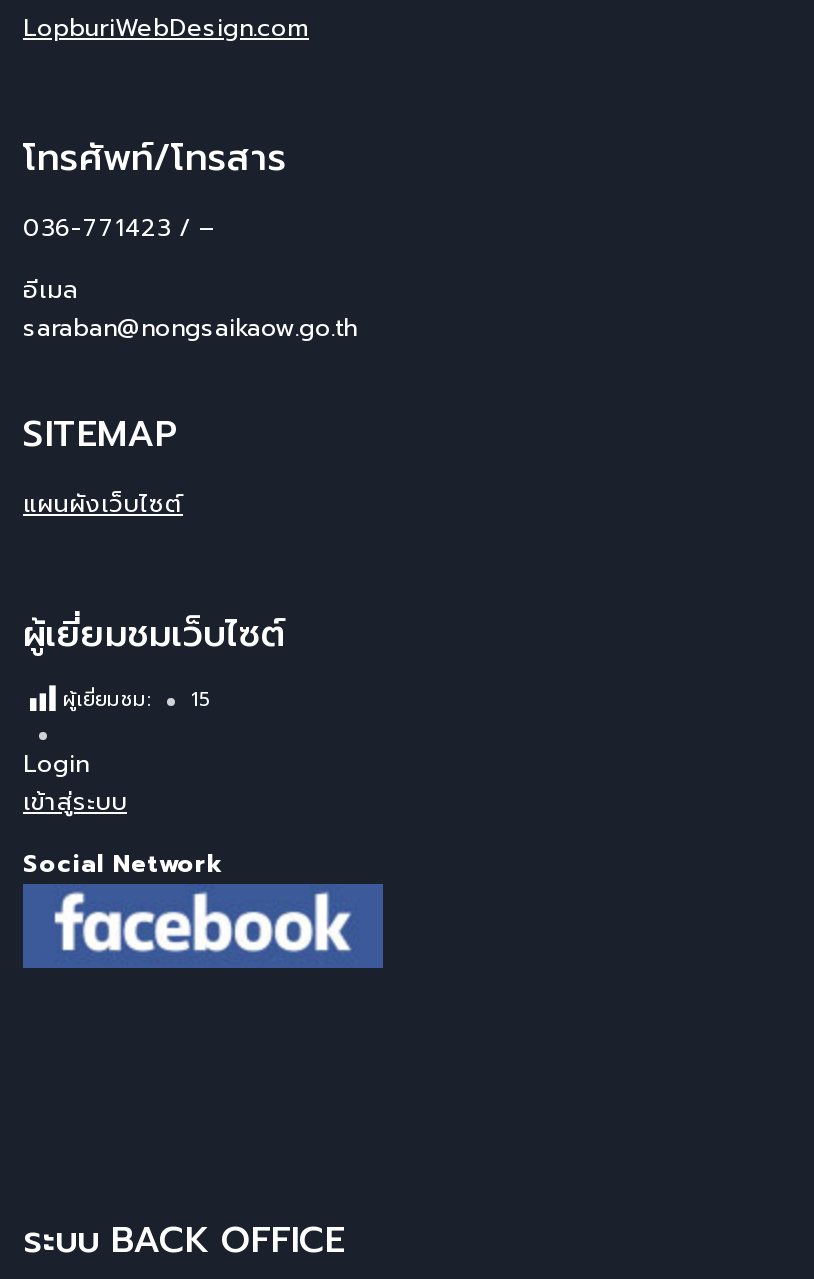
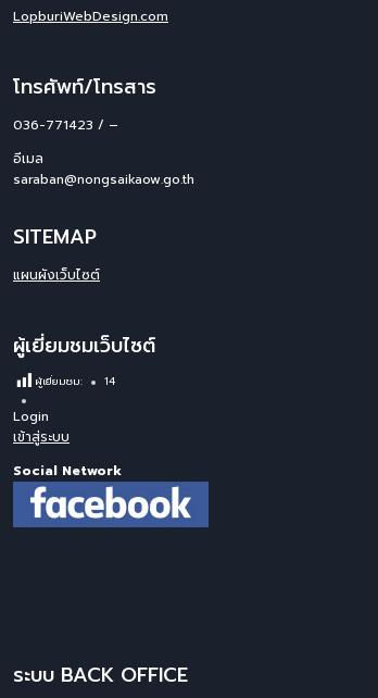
[63,686,211,714] ผู้เยี่ยมชม: 15 -> [35,374,115,389] ผู้เยี่ยมชม: 14

